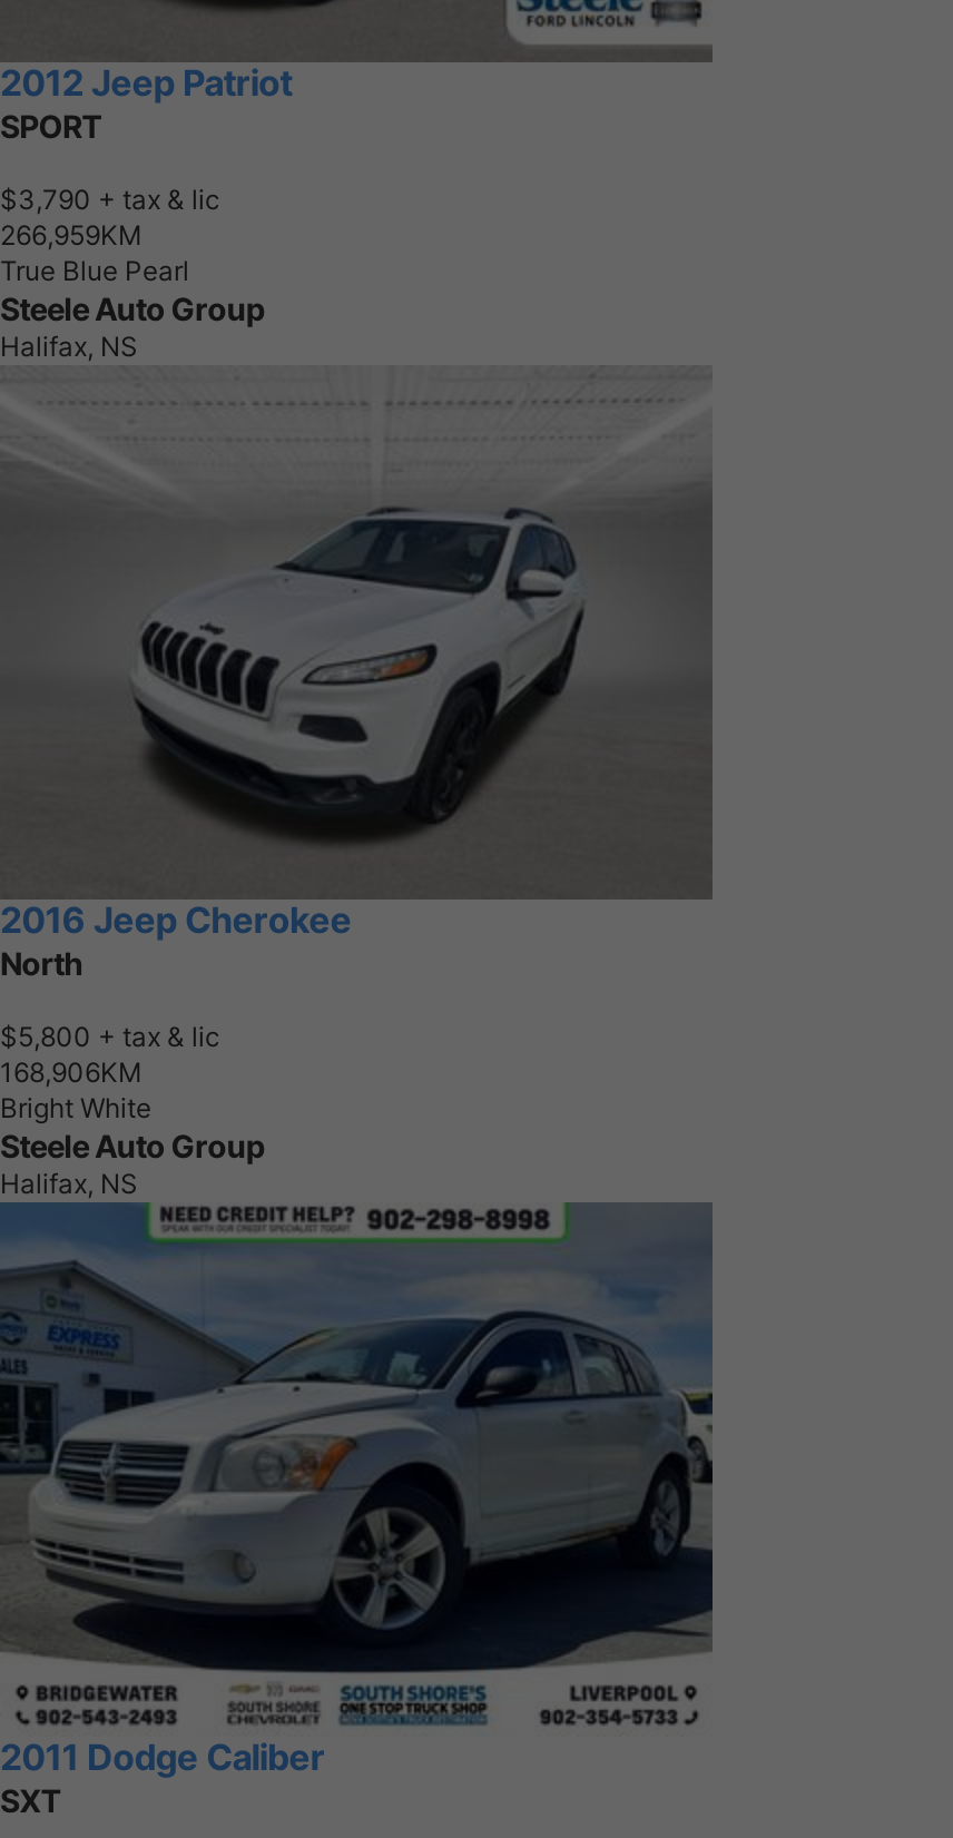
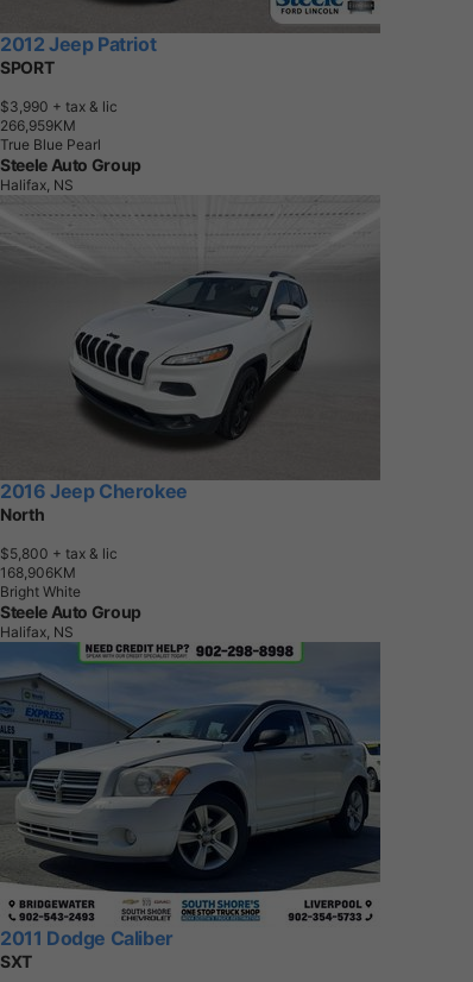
[0,183,220,217] $3,790 + tax & lic -> [0,98,118,116] $3,990 + tax & lic

